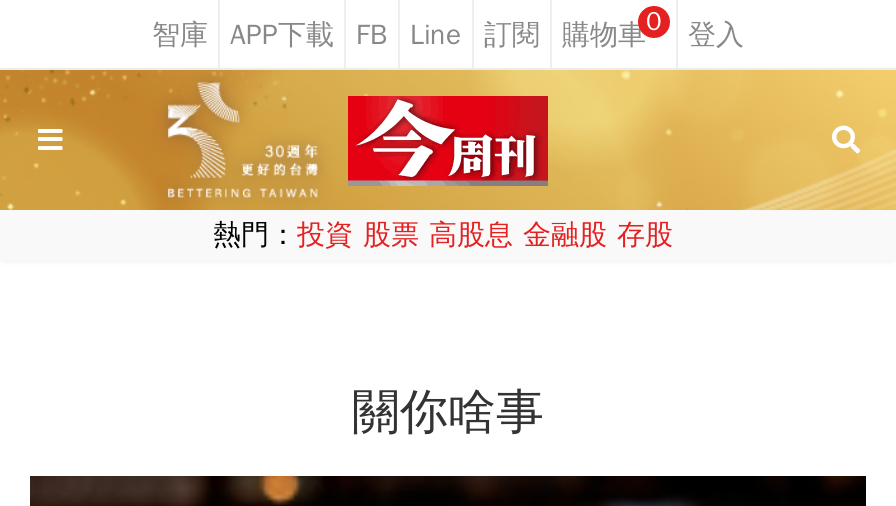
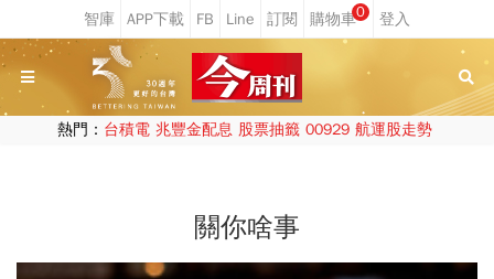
[213,218,673,252] 熱門：投資 股票 高股息 金融股 存股 -> [57,120,432,139] 熱門：台積電 兆豐金配息 股票抽籤 00929 航運股走勢

